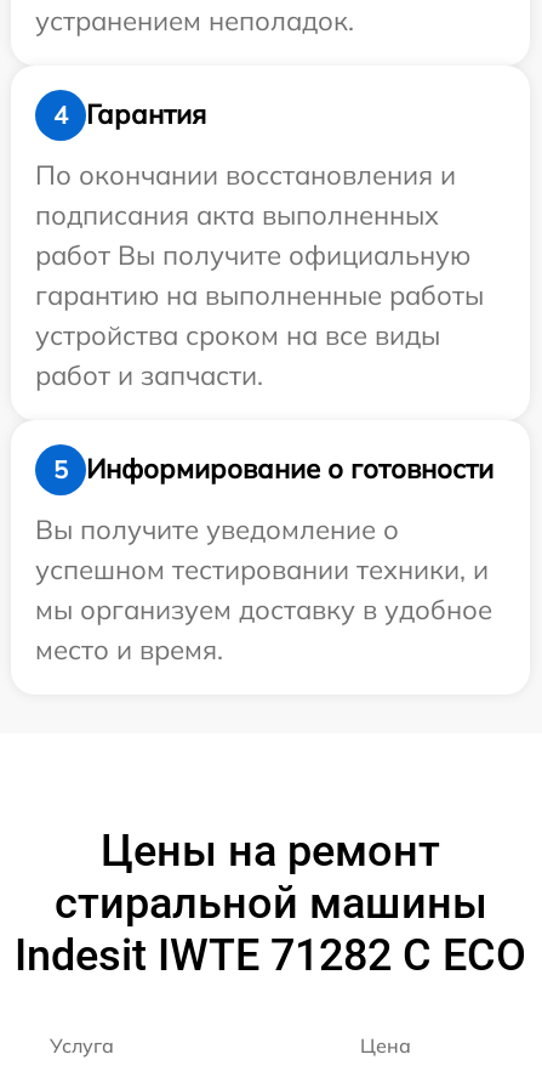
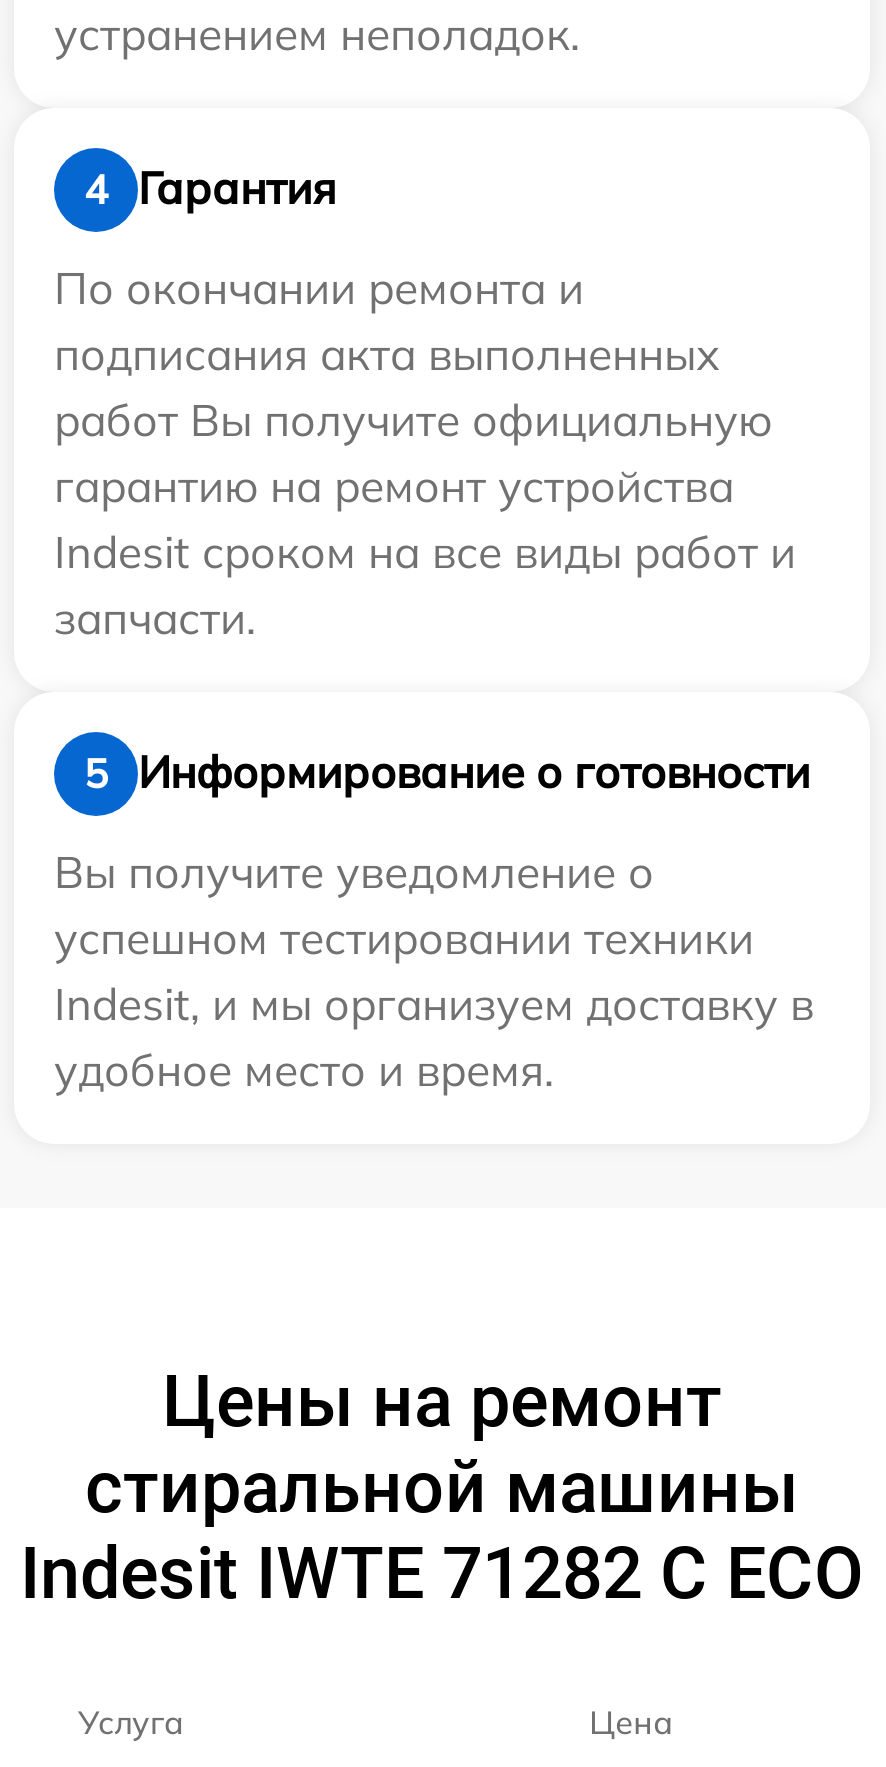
[35,158,456,192] По окончании восстановления и -> [54,260,584,316] По окончании ремонта и
[35,278,484,392] гарантию на выполненные работы | устройства сроком на все виды | работ и запчасти. -> [54,458,796,646] гарантию на ремонт устройства | Indesit сроком на все виды работ и | запчасти.
[35,552,492,666] успешном тестировании техники, и | мы организуем доставку в удобное | место и время. -> [54,910,814,1098] успешном тестировании техники | Indesit, и мы организуем доставку в | удобное место и время.

